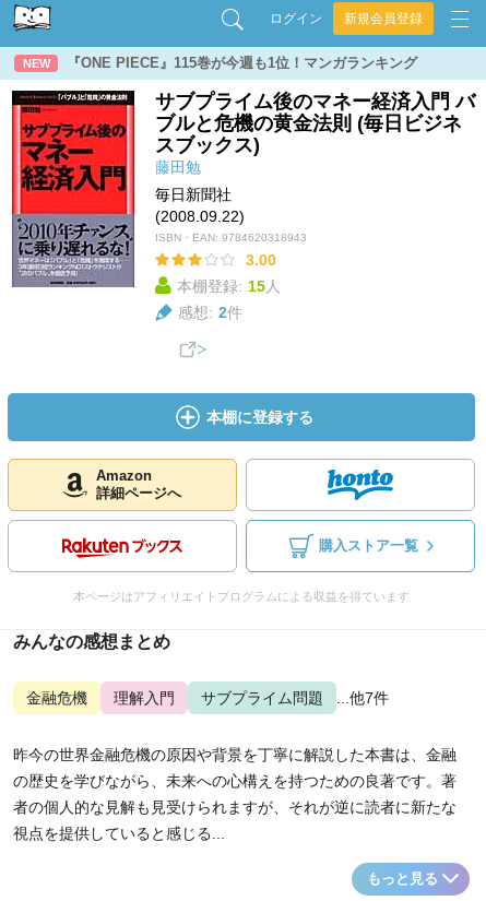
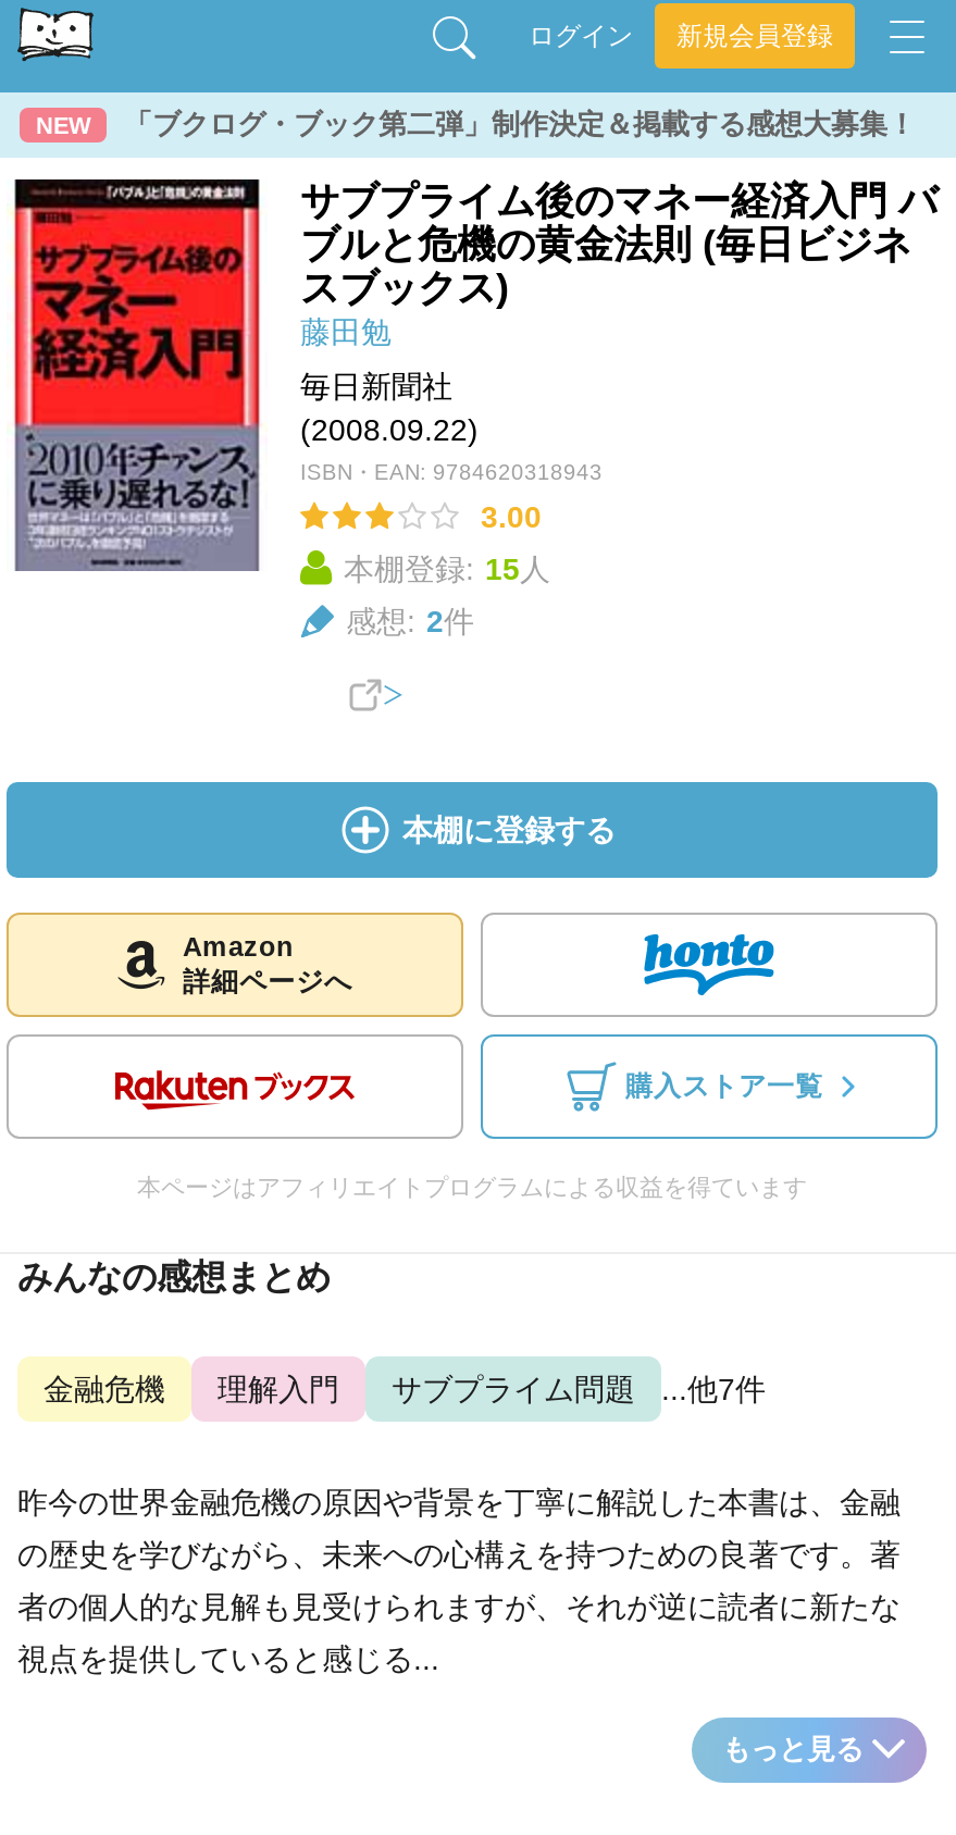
[67,55,417,71] 『ONE PIECE』115巻が今週も1位！マンガランキング -> [124,108,916,140] 「ブクログ・ブック第二弾」制作決定＆掲載する感想大募集！

